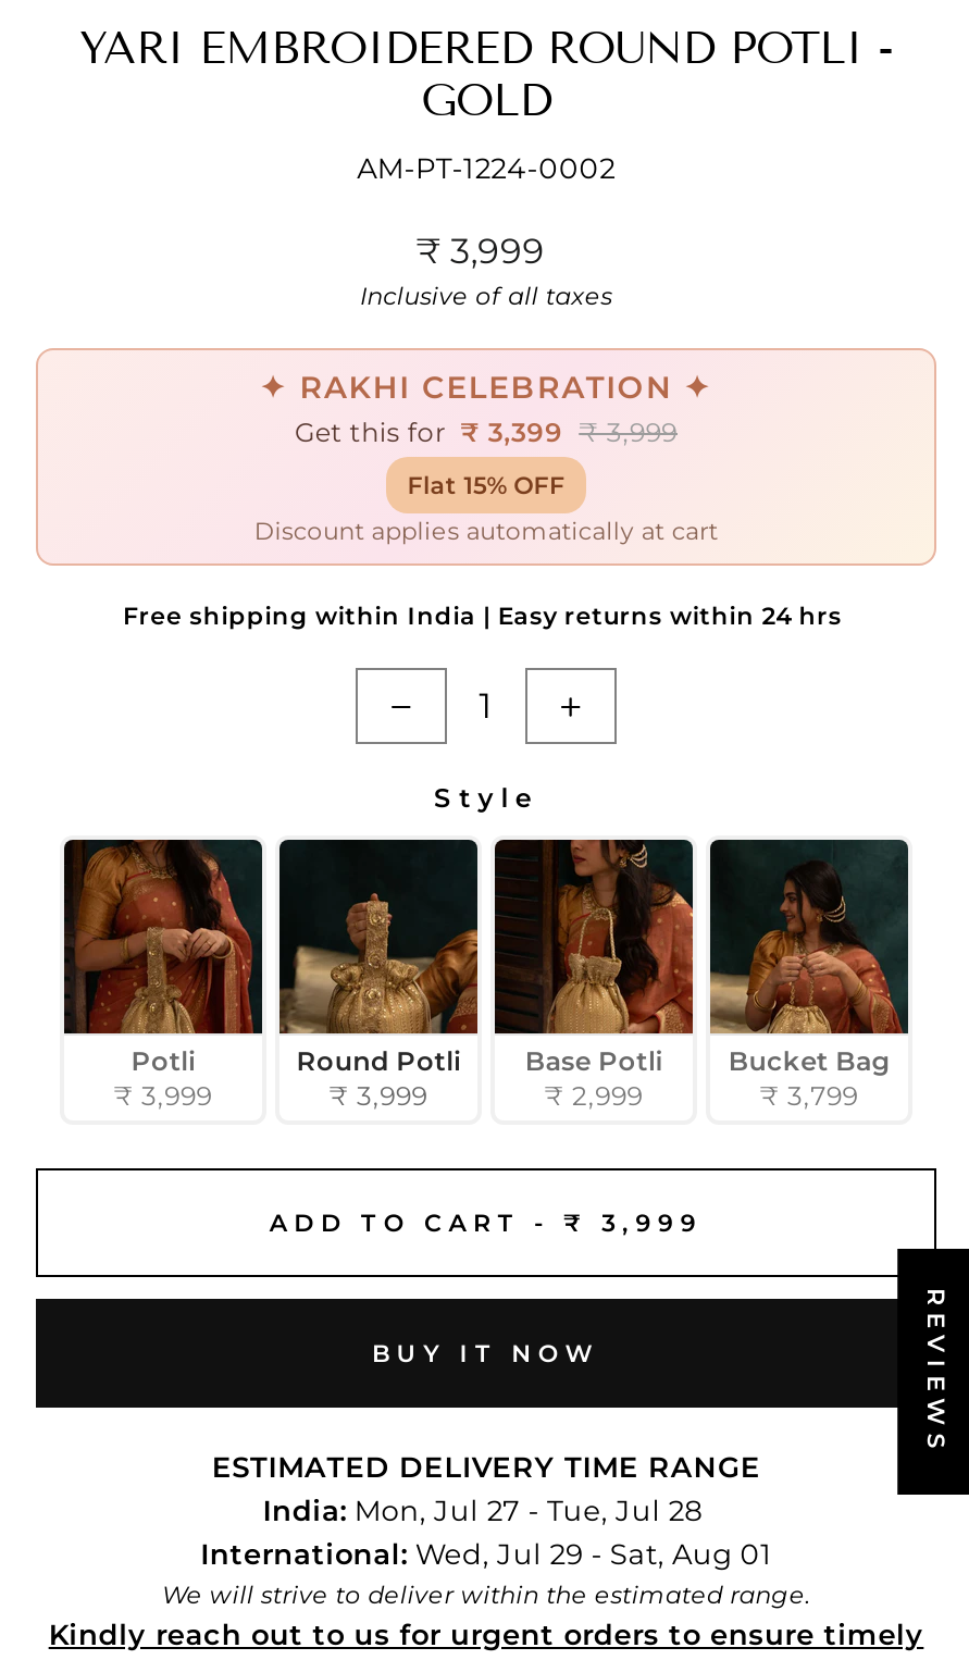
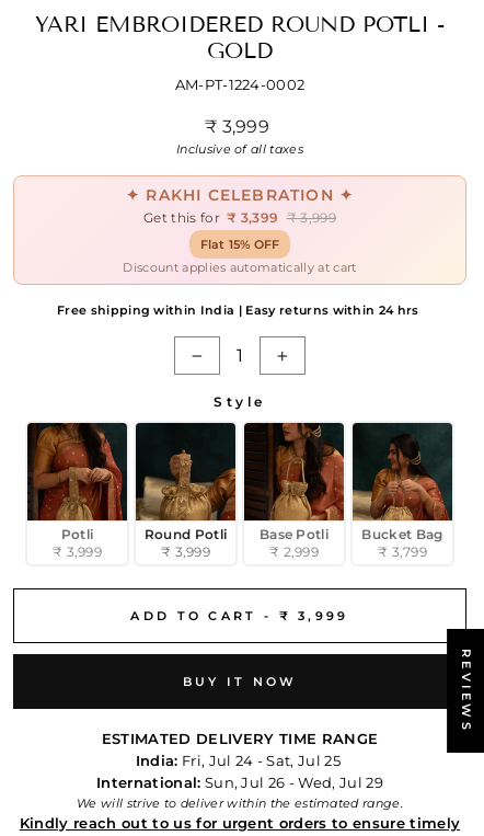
[263,1495,710,1527] India: Mon, Jul 27 - Tue, Jul 28 -> [135,753,344,769] India: Fri, Jul 24 - Sat, Jul 25
[200,1538,772,1571] International: Wed, Jul 29 - Sat, Aug 01 -> [96,775,383,791] International: Sun, Jul 26 - Wed, Jul 29

